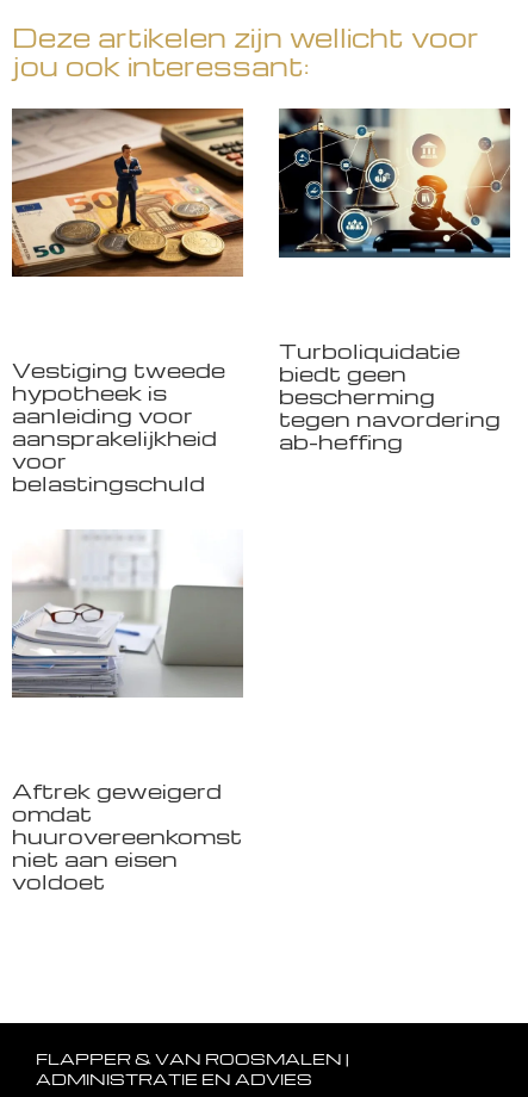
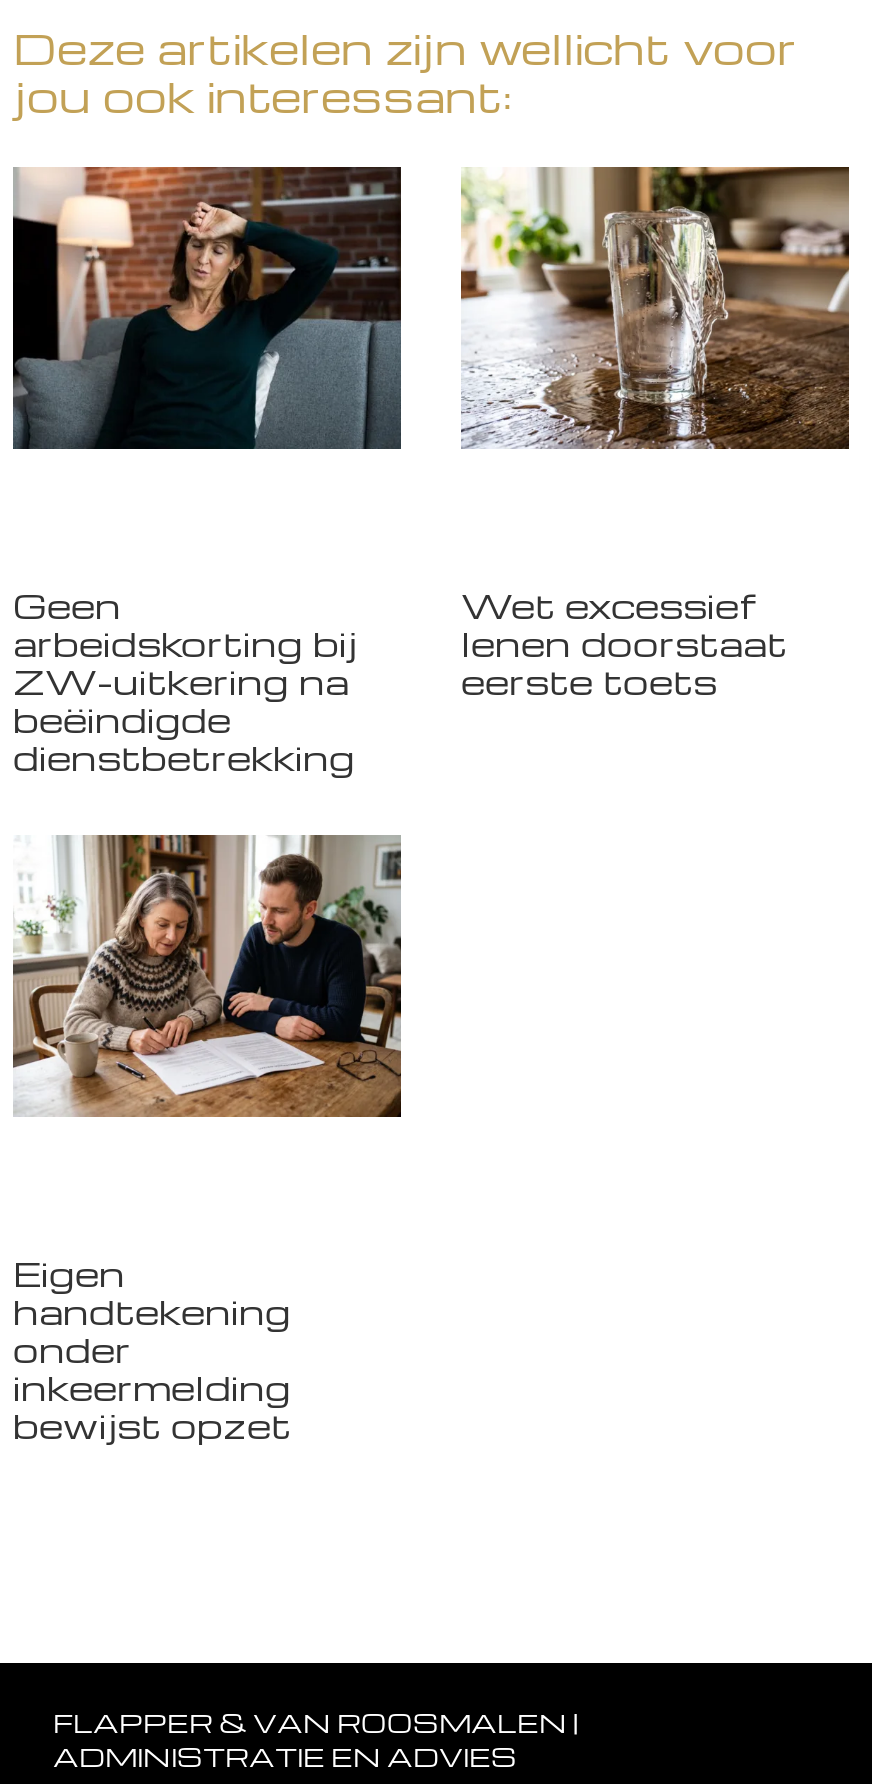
[11,107,244,278] [image] -> [11,165,403,451] [image]
[278,107,511,277] [image] -> [459,165,851,451] [image]
[279,336,501,454] Turboliquidatie | biedt geen | bescherming | tegen navordering | ab-heffing -> [461,581,787,703] Wet excessief | lenen doorstaat | eerste toets
[12,355,225,496] Vestiging tweede | hypotheek is | aanleiding voor | aansprakelijkheid | voor | belastingschuld -> [13,581,357,779] Geen | arbeidskorting bij | ZW-uitkering na | beëindigde | dienstbetrekking
[12,529,243,698] [image] -> [13,833,403,1117] [image]
[12,776,242,894] Aftrek geweigerd | omdat | huurovereenkomst | niet aan eisen | voldoet -> [13,1249,291,1447] Eigen | handtekening | onder | inkeermelding | bewijst opzet

